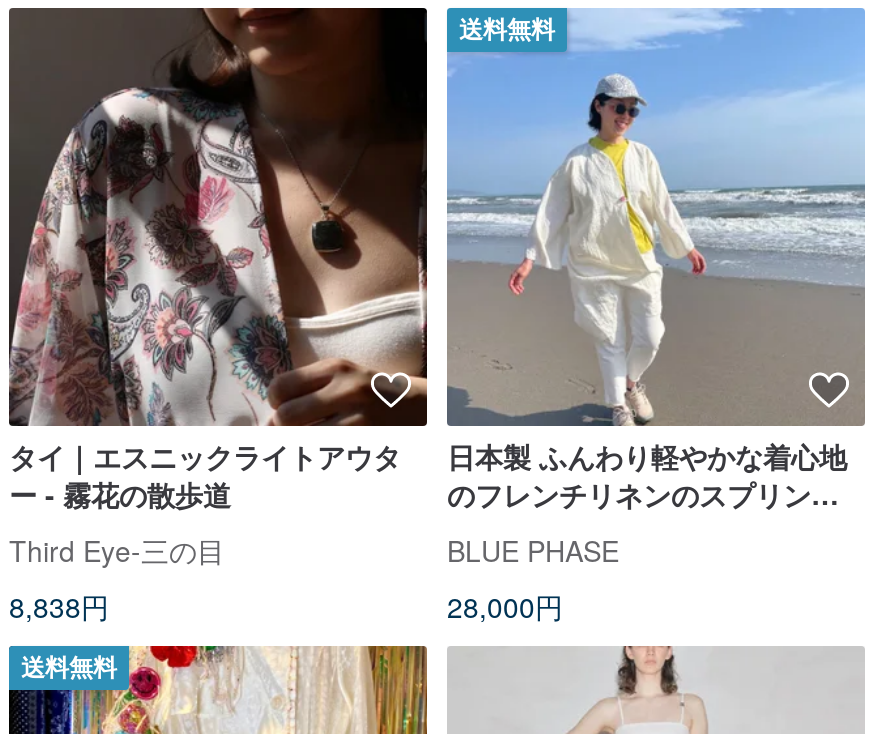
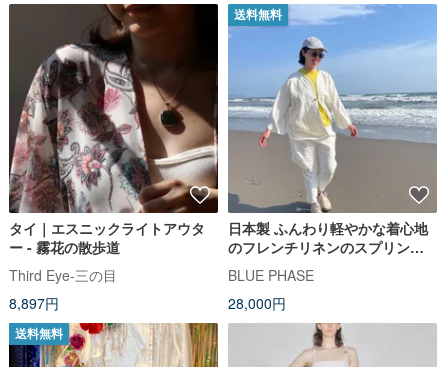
[9,587,109,627] 8,838円 -> [9,293,59,313] 8,897円

